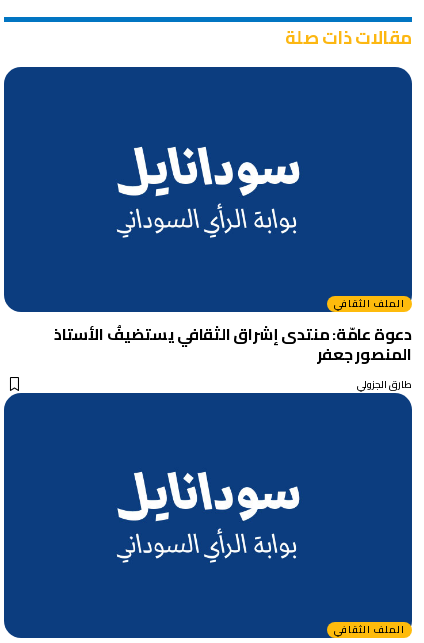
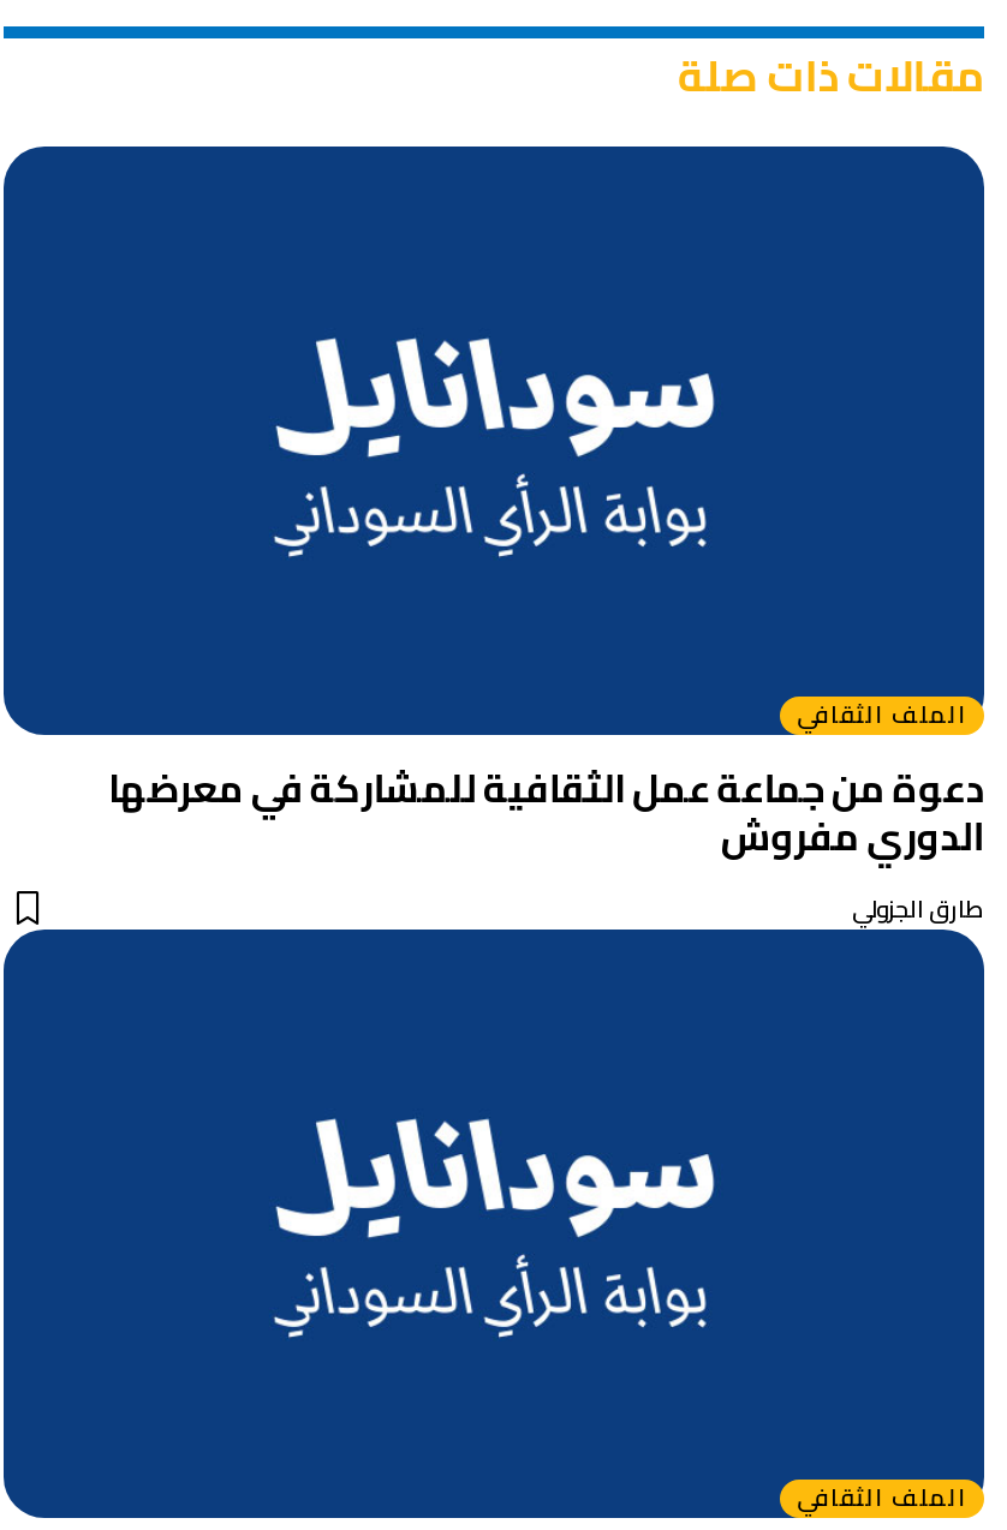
[54,319,412,369] دعوة عامّة: منتدى إشراق الثقافي يستضيفُ الأستاذ | المنصور جعفر -> [108,752,984,872] دعوة من جماعة عمل الثقافية للمشاركة في معرضها | الدوري مفروش

